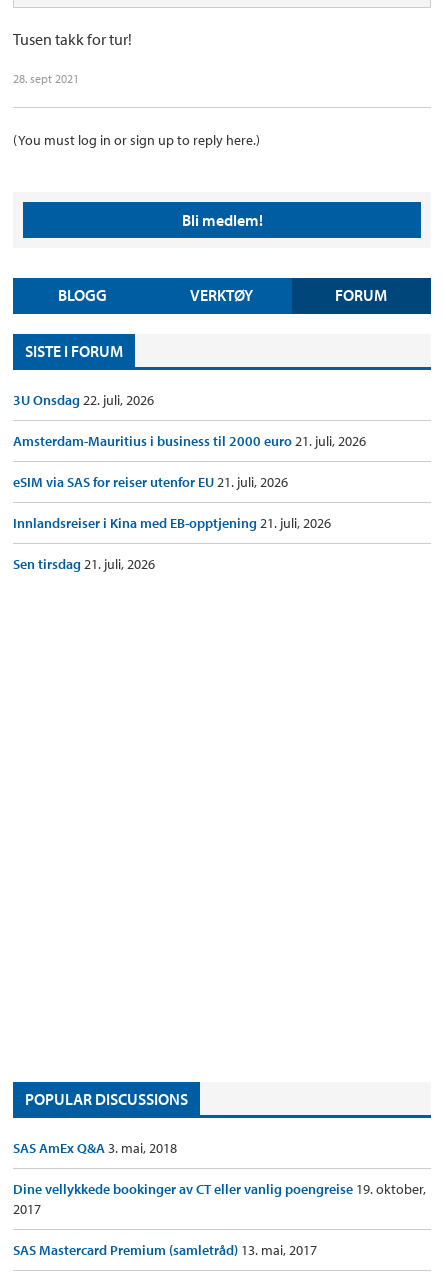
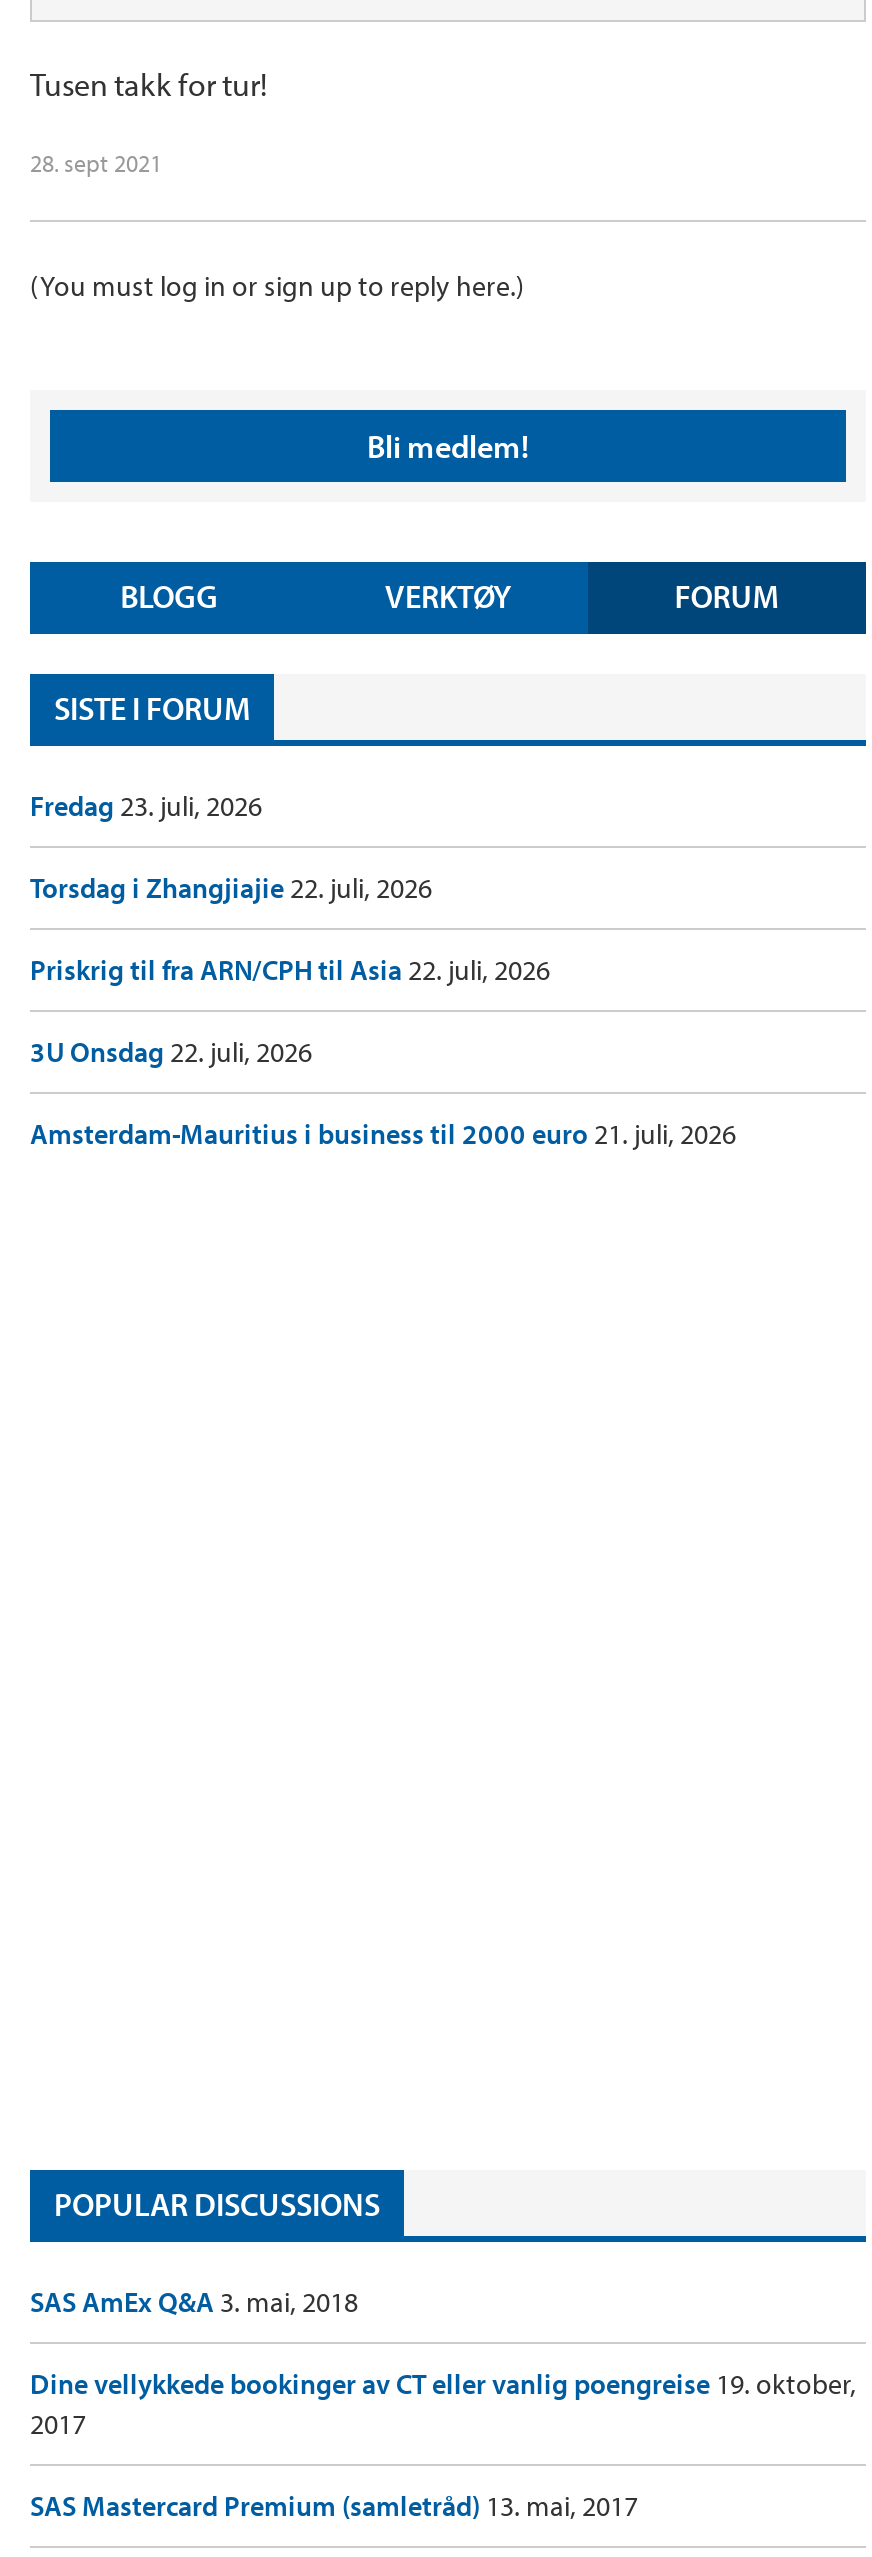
none -> [30,787,550,987] Fredag 23. juli, 2026 | Torsdag i Zhangjiajie 22. juli, 2026 | Priskrig til fra ARN/CPH til Asia 22. juli, 2026
moved [13,391,366,450] -> [30,1033,736,1151]: 3U Onsdag 22. juli, 2026 | Amsterdam-Mauritius i business til 2000 euro 21. juli, 2026
[13,473,331,573] eSIM via SAS for reiser utenfor EU 21. juli, 2026 | Innlandsreiser i Kina med EB-opptjening 21. juli, 2026 | Sen tirsdag 21. juli, 2026 -> none

